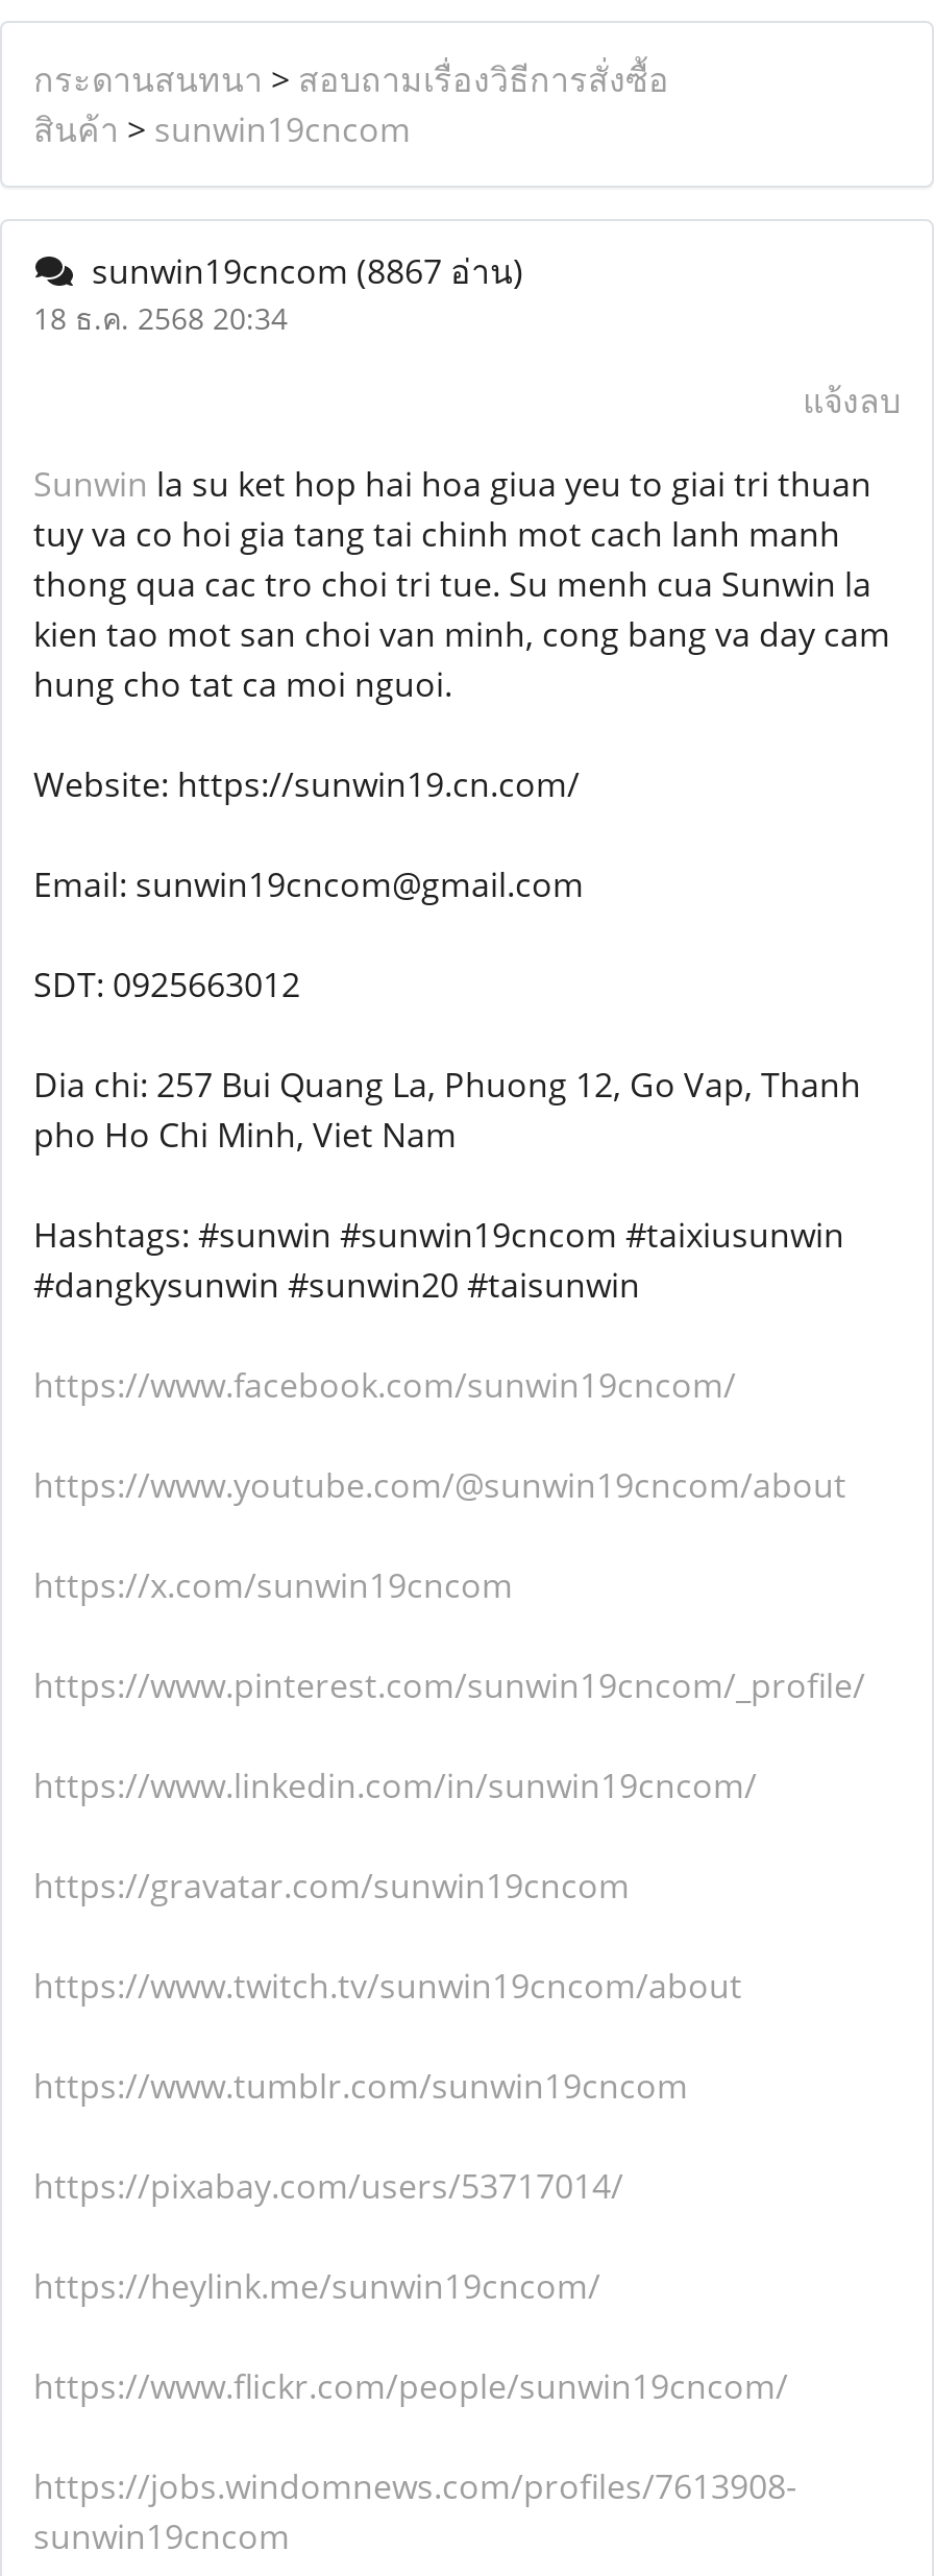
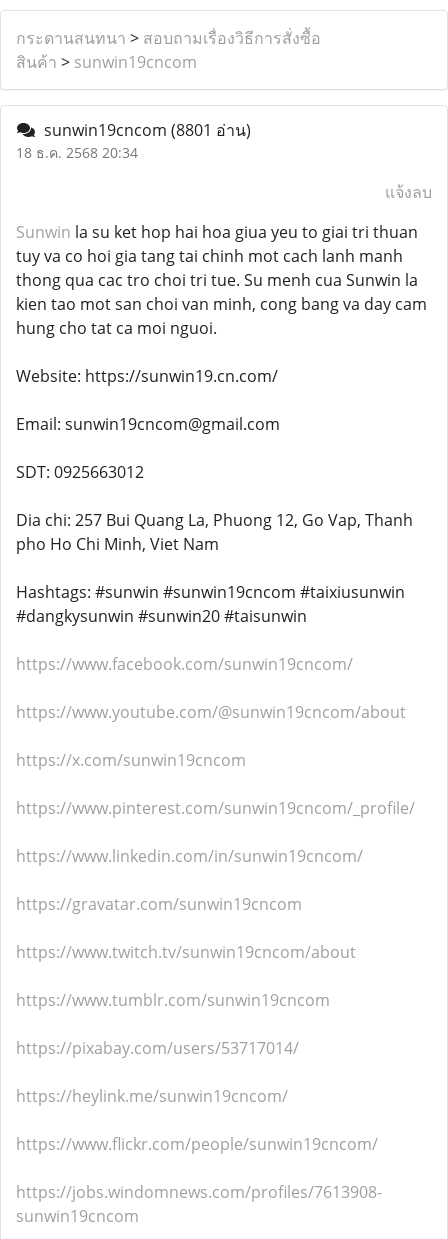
[75,248,523,294] sunwin19cncom (8867 อ่าน) -> [36,119,251,141] sunwin19cncom (8801 อ่าน)

